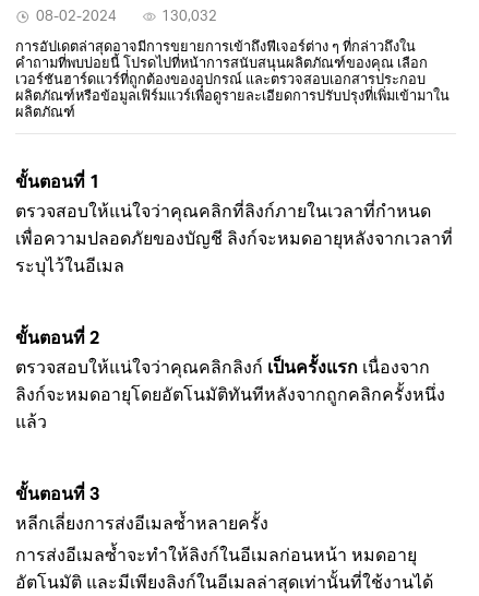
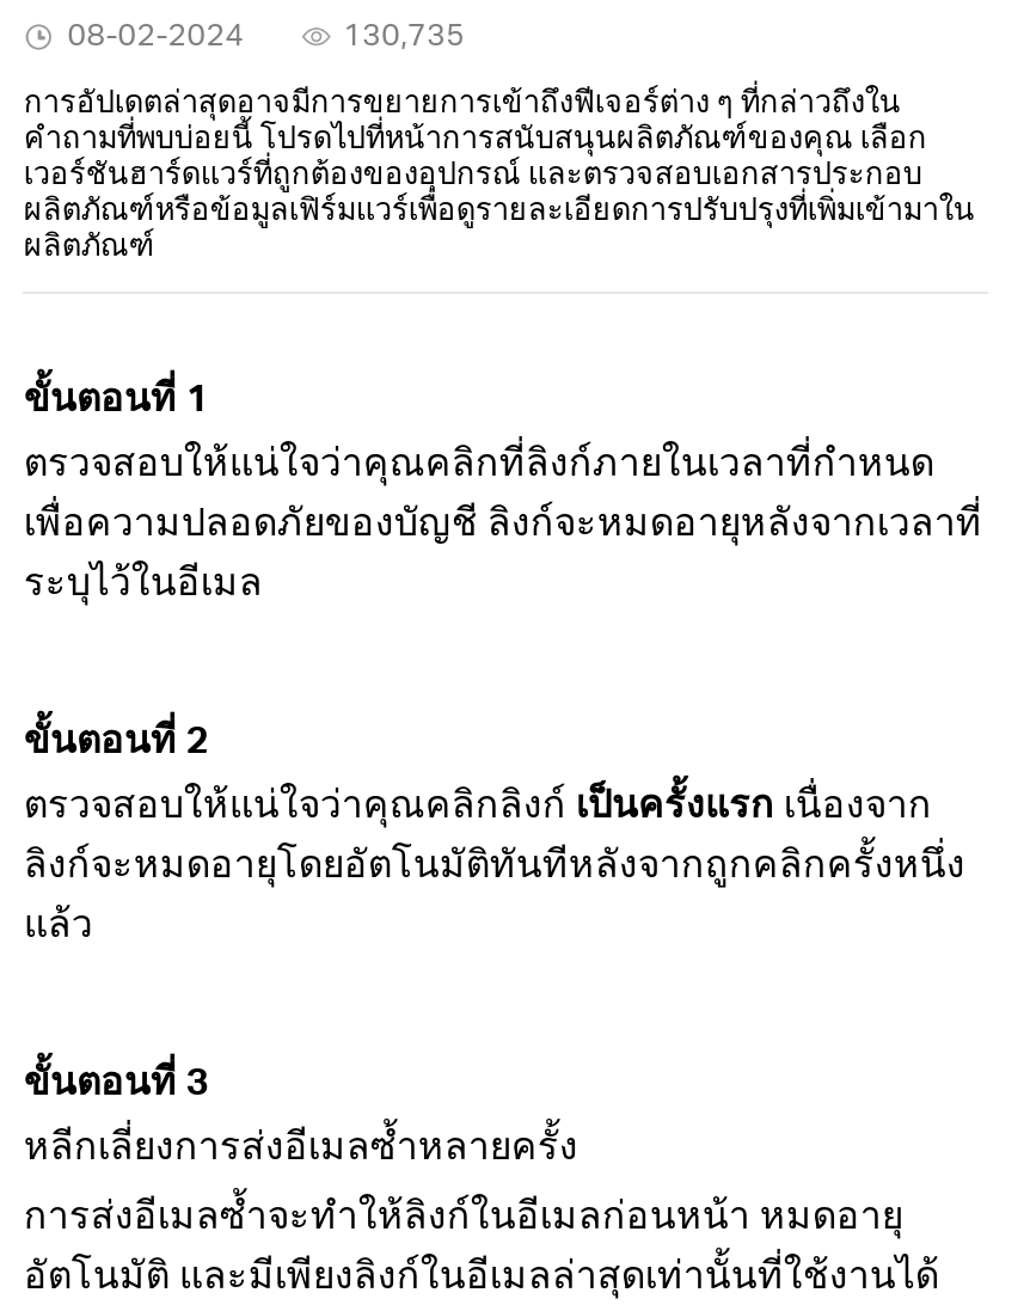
[162,6,217,24] 130,032 -> [343,14,465,52] 130,735

